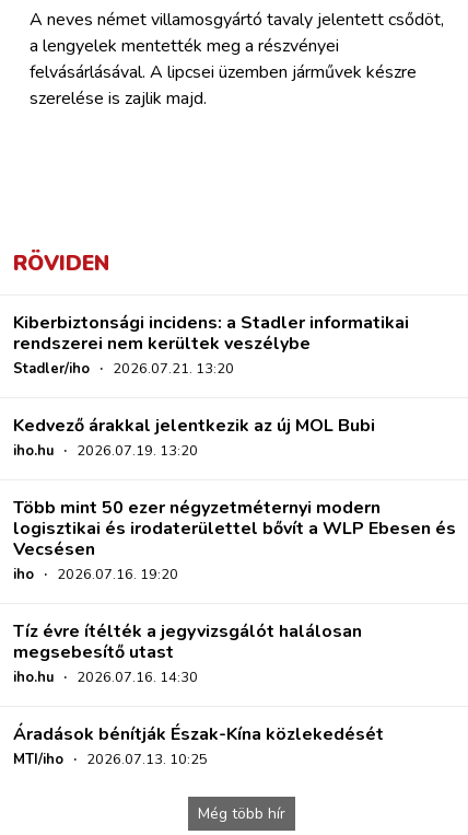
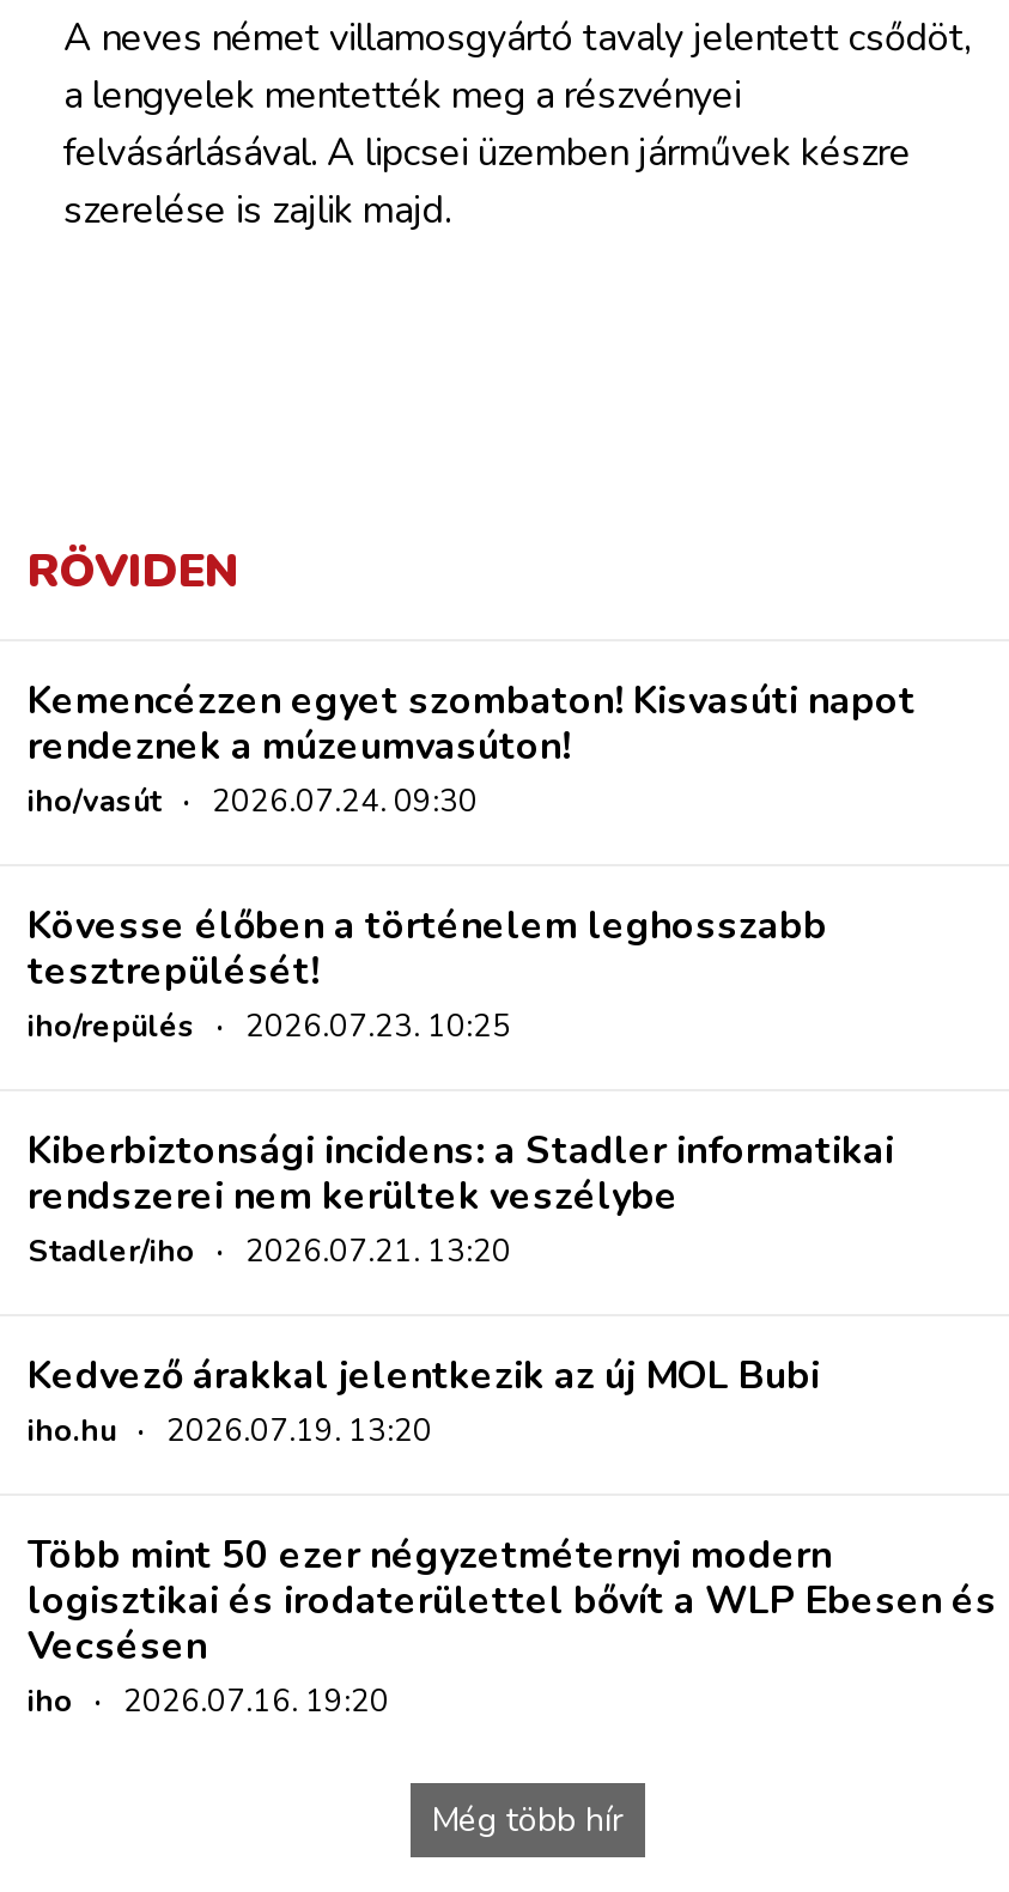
none -> [28,674,916,1047] Kemencézzen egyet szombaton! Kisvasúti napot | rendeznek a múzeumvasúton! | iho/vasút · 2026.07.24. 09:30 | Kövesse élőben a történelem leghosszabb | tesztrepülését! | iho/repülés · 2026.07.23. 10:25
moved [13,310,456,584] -> [28,1124,997,1722]: Kiberbiztonsági incidens: a Stadler informatikai | rendszerei nem kerültek veszélybe | Stadler/iho · 2026.07.21. 13:20 | ... | Vecsésen | iho · 2026.07.16. 19:20
[13,619,384,769] Tíz évre ítélték a jegyvizsgálót halálosan | megsebesítő utast | iho.hu · 2026.07.16. 14:30 | Áradások bénítják Észak-Kína közlekedését | MTI/iho · 2026.07.13. 10:25 -> none

